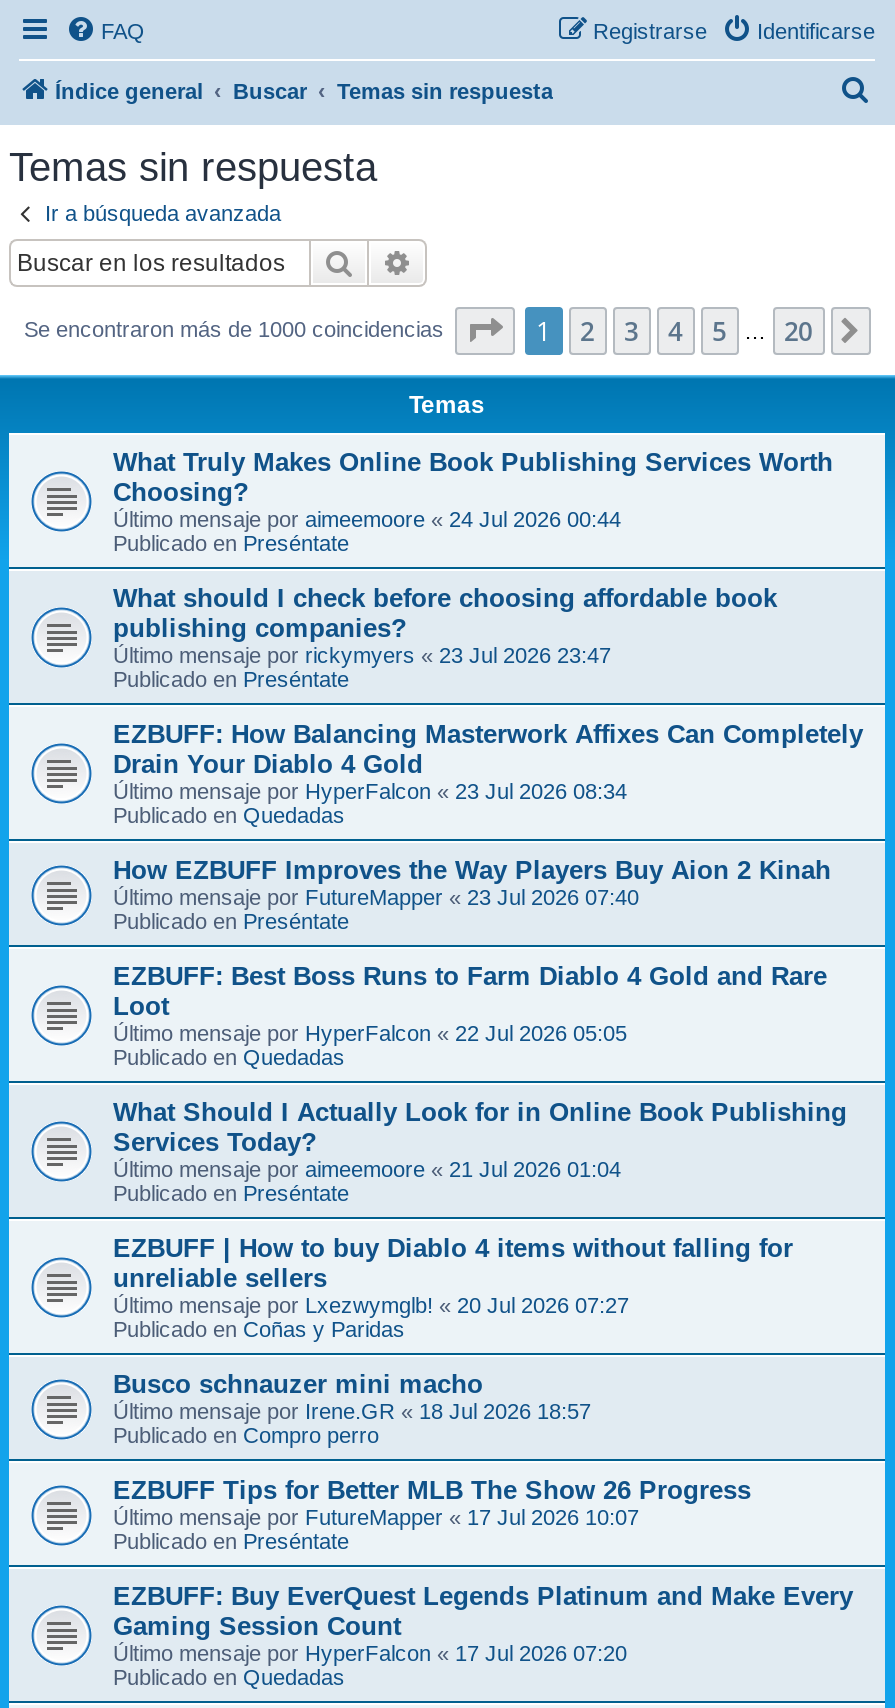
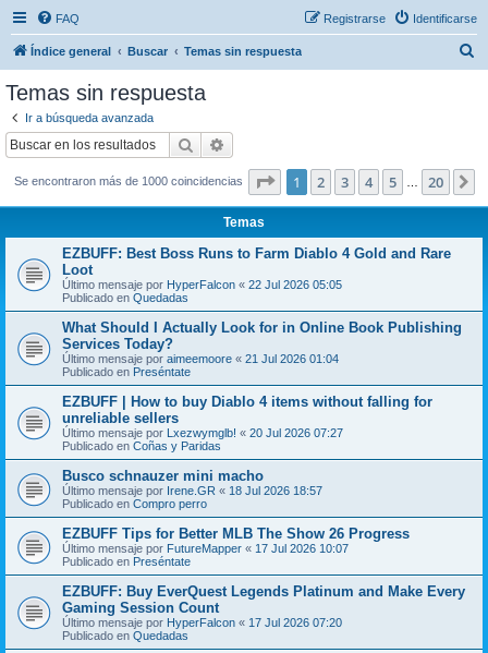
[113,446,863,932] What Truly Makes Online Book Publishing Services Worth | Choosing? | Último mensaje por aimeemoore «24 Jul 2026 00:44 | Publicado en Preséntate | What should I check before choosing affordable book | publishing companies? | Último mensaje por rickymyers «23 Jul 2026 23:47 | Publicado en Preséntate | EZBUFF: How Balancing Masterwork Affixes Can Completely | Drain Your Diablo 4 Gold | Último mensaje por HyperFalcon «23 Jul 2026 08:34 | Publicado en Quedadas | How EZBUFF Improves the Way Players Buy Aion 2 Kinah | Último mensaje por FutureMapper «23 Jul 2026 07:40 | Publicado en Preséntate -> none

